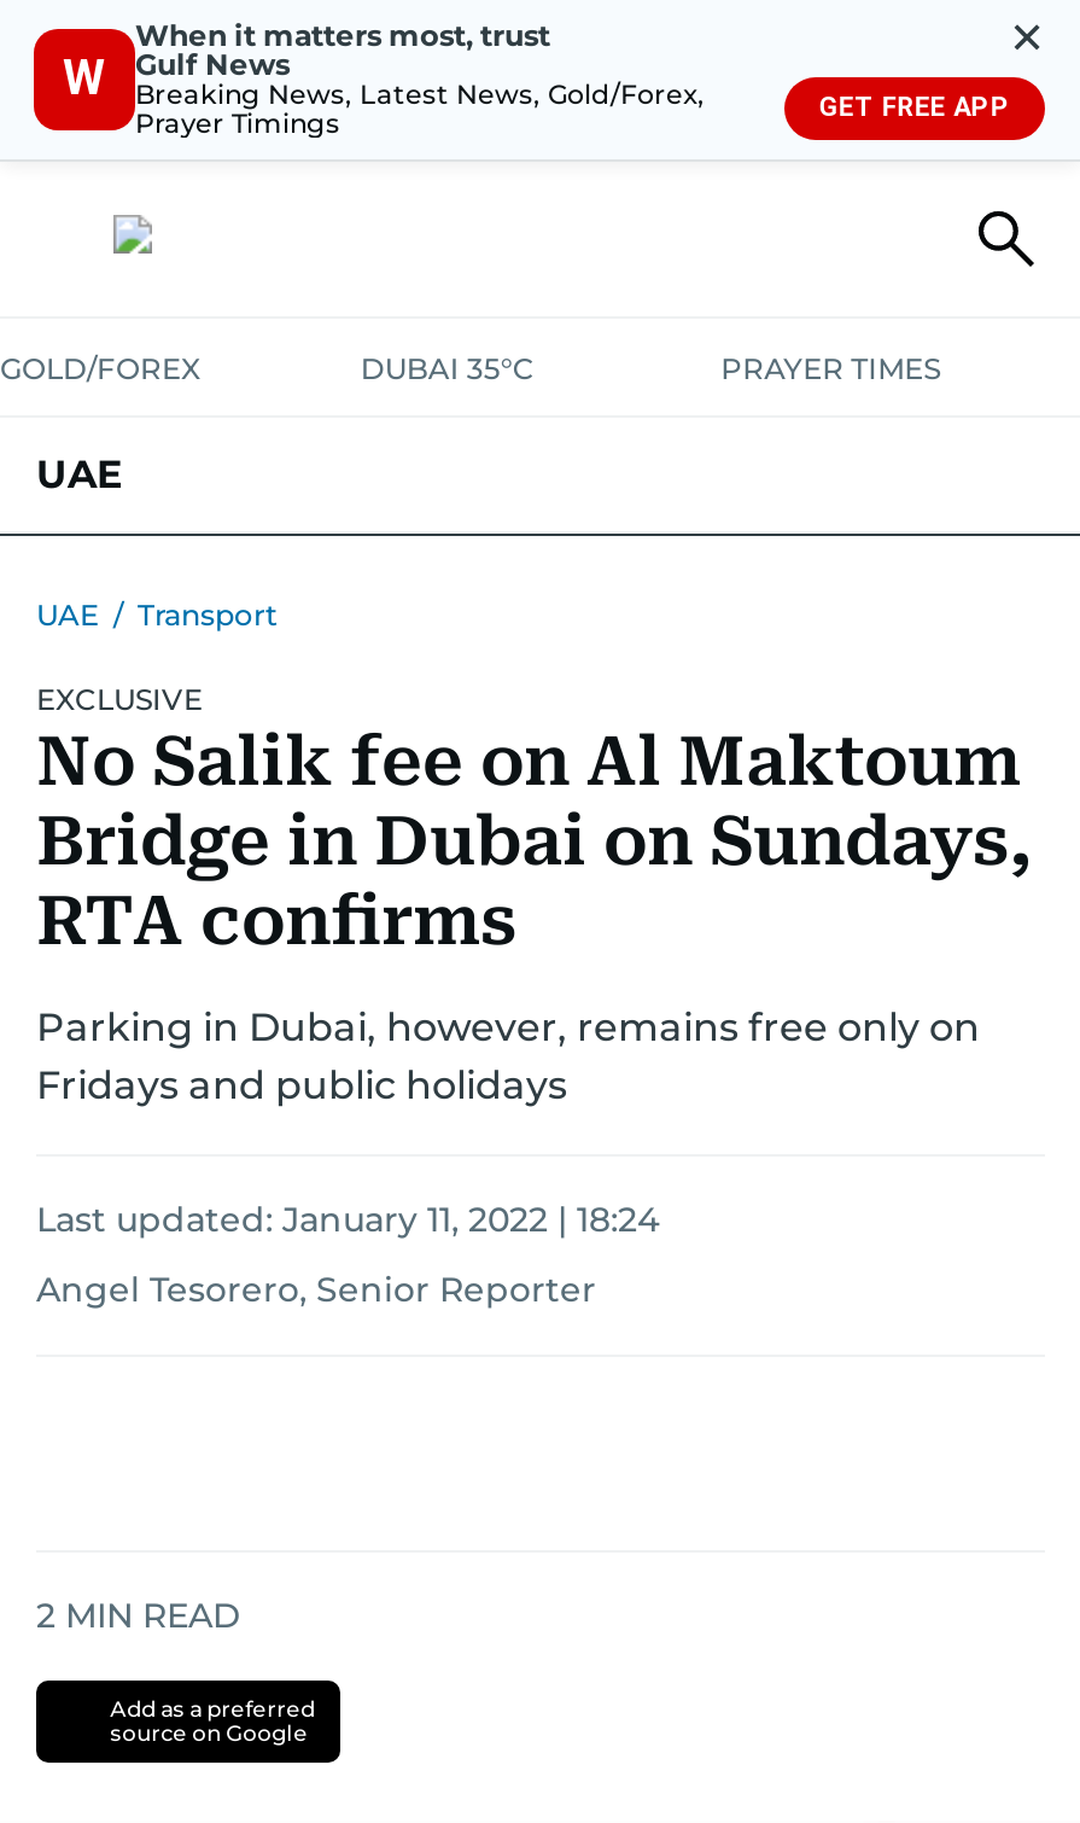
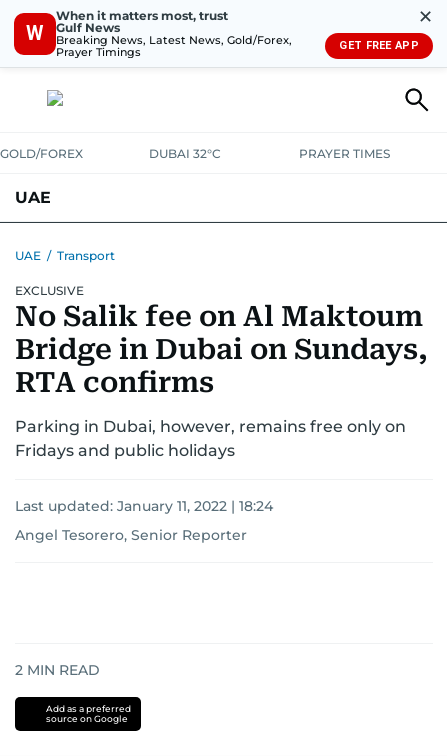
[360,350,534,386] DUBAI 35°C -> [149,146,221,161] DUBAI 32°C

